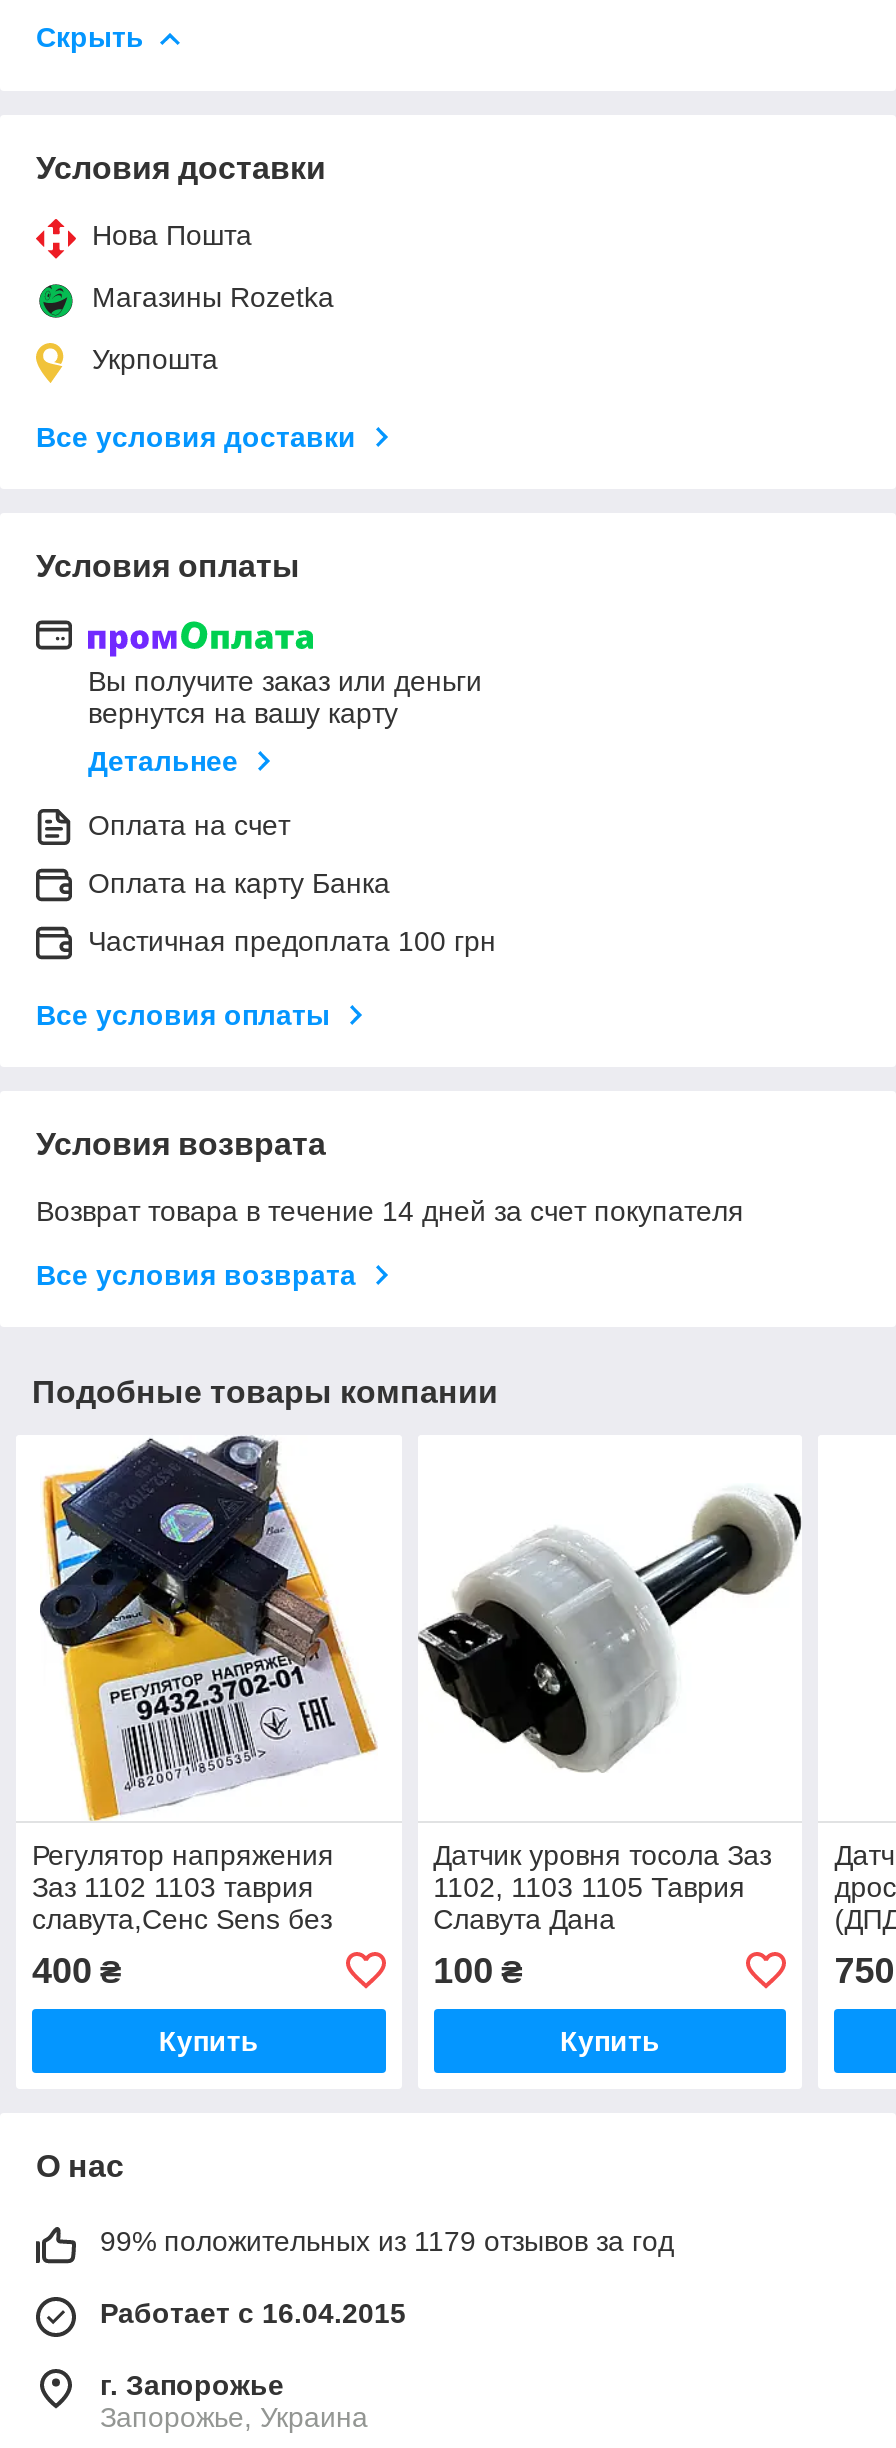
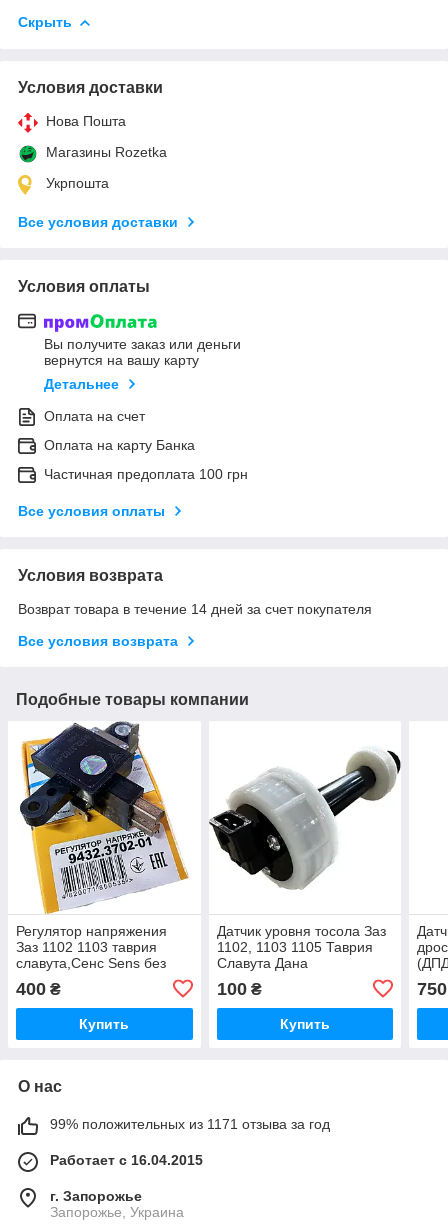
[100,2225,674,2257] 99% положительных из 1179 отзывов за год -> [50,1116,330,1132] 99% положительных из 1171 отзыва за год

